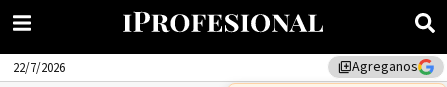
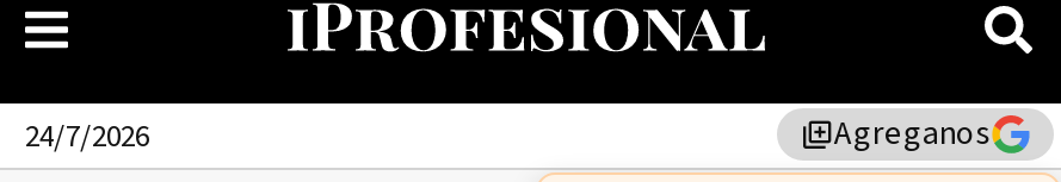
[13,60,65,77] 22/7/2026 -> [25,118,149,158] 24/7/2026

